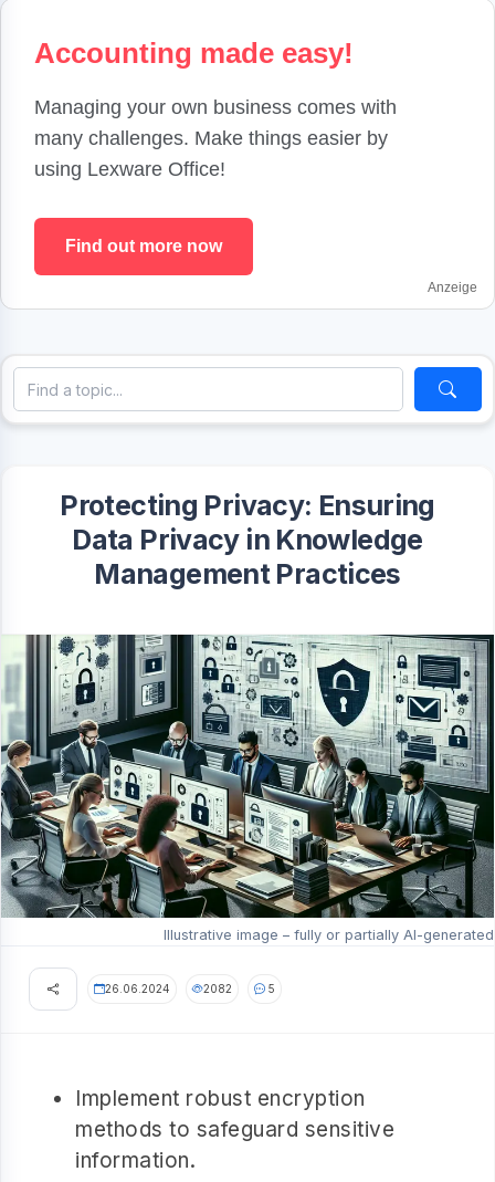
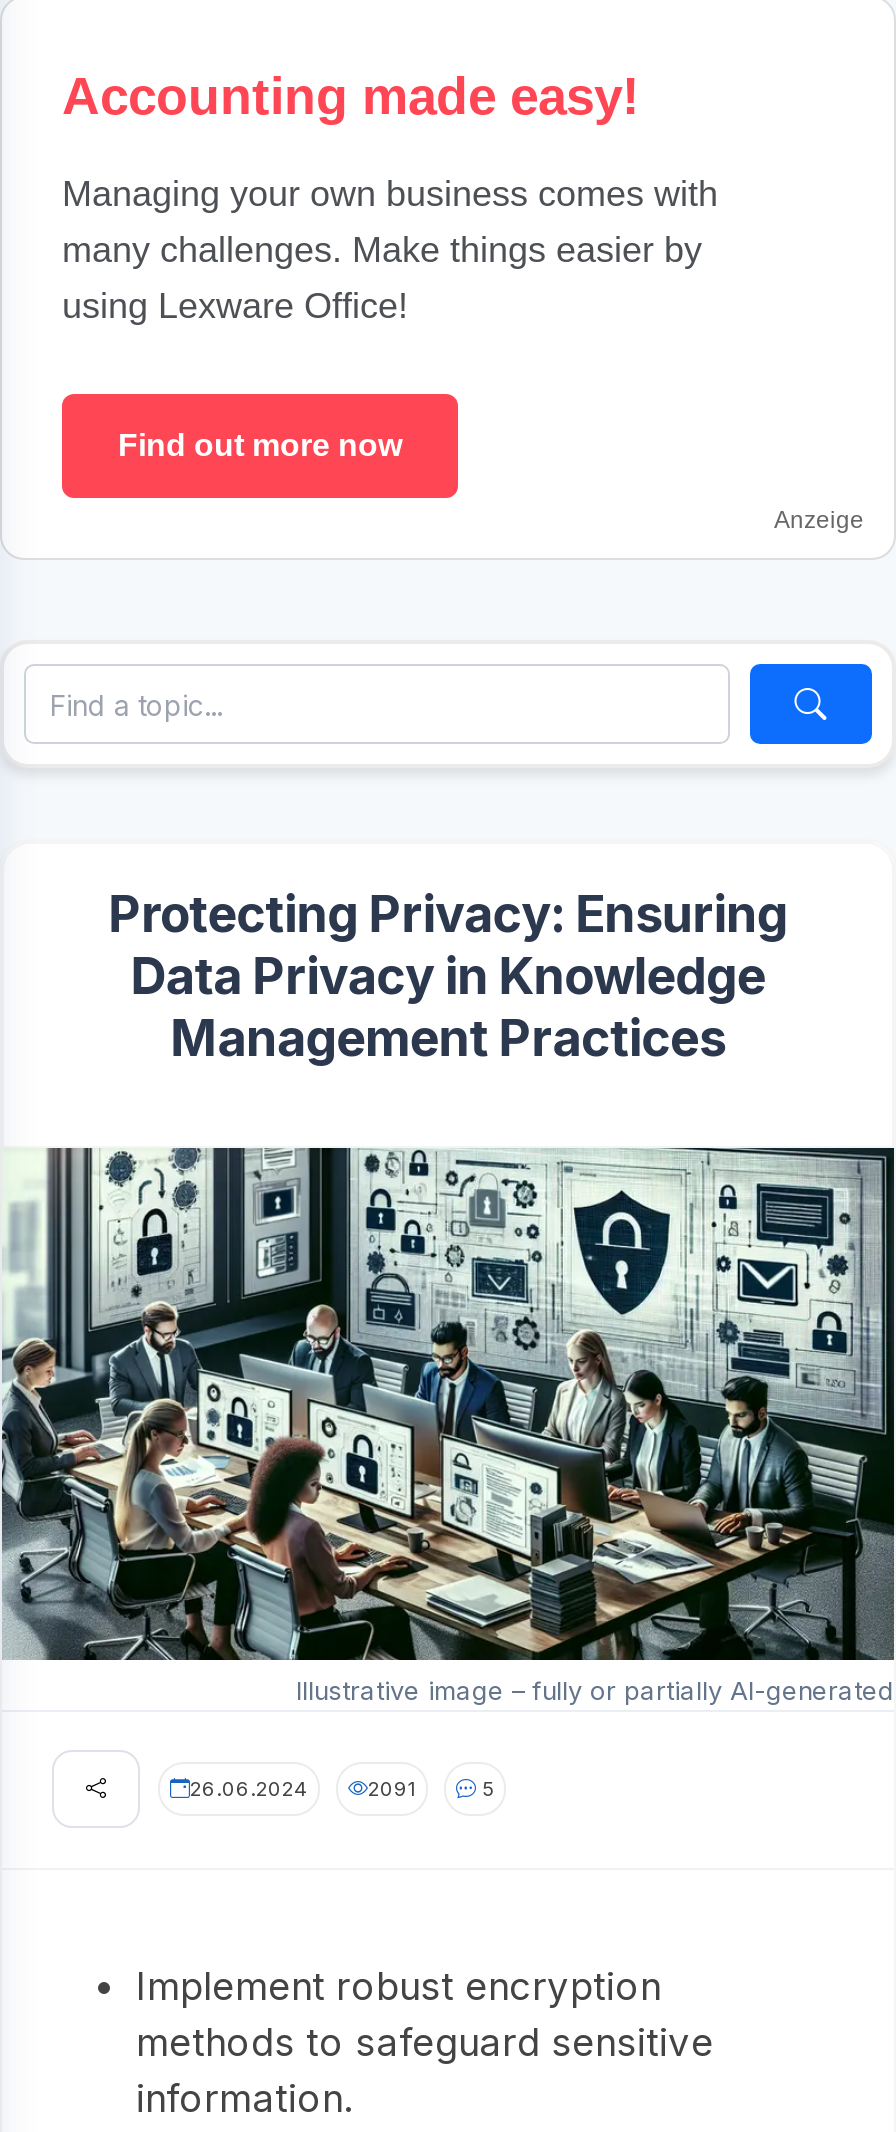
[203,982,232,995] 2082 -> [368,1776,416,1800] 2091

